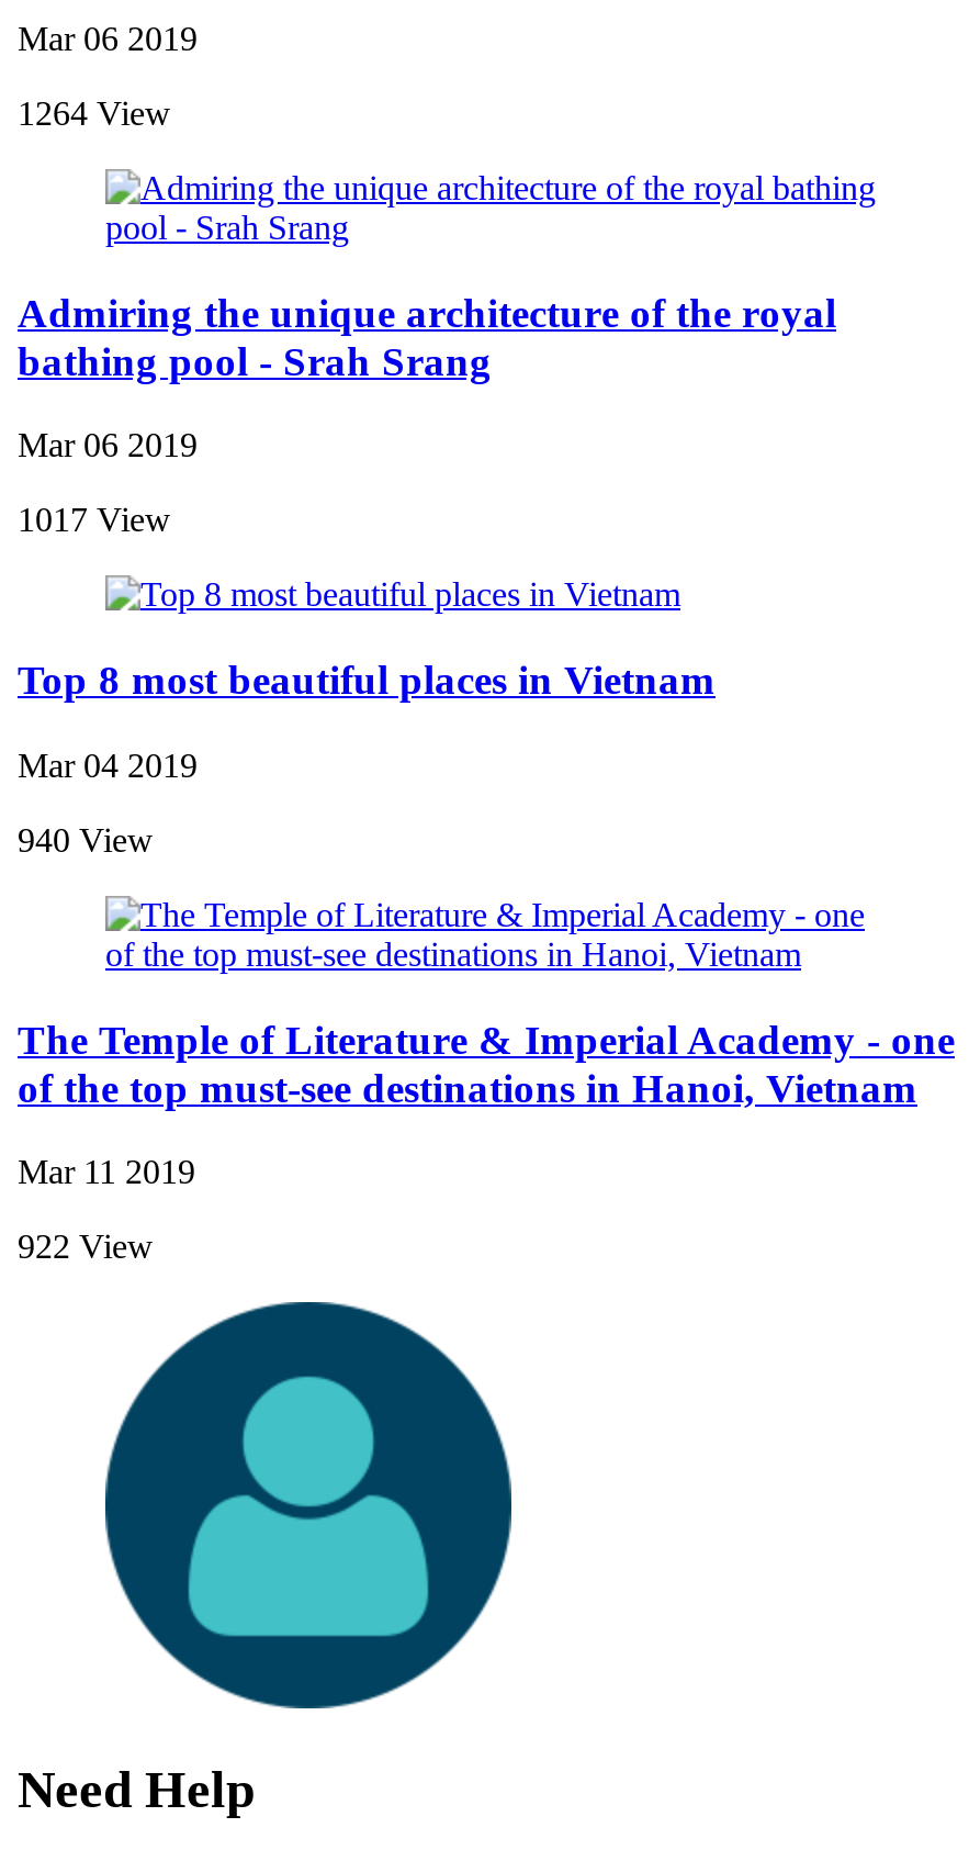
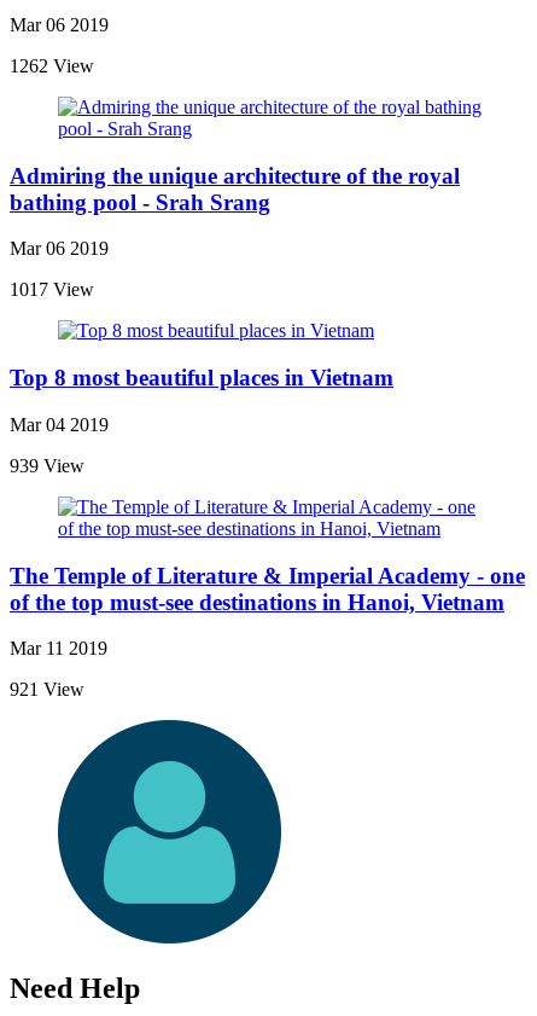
[18,94,171,132] 1264 View -> [10,56,94,76] 1262 View
[18,821,154,858] 940 View -> [10,455,84,476] 939 View
[18,1228,154,1265] 922 View -> [10,679,84,700] 921 View

